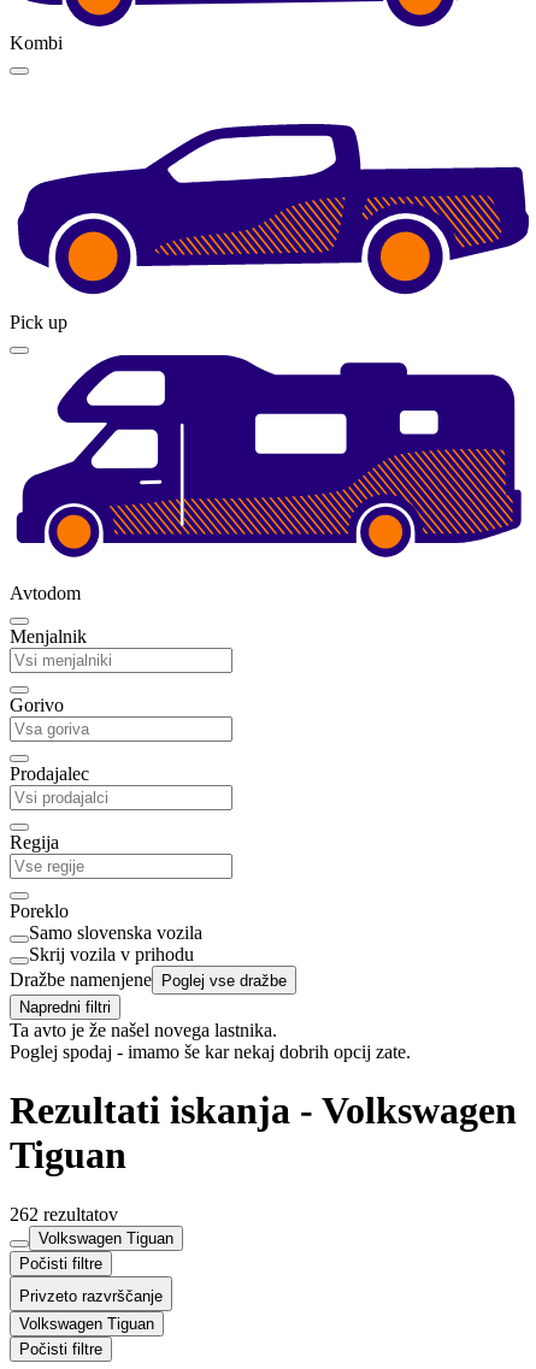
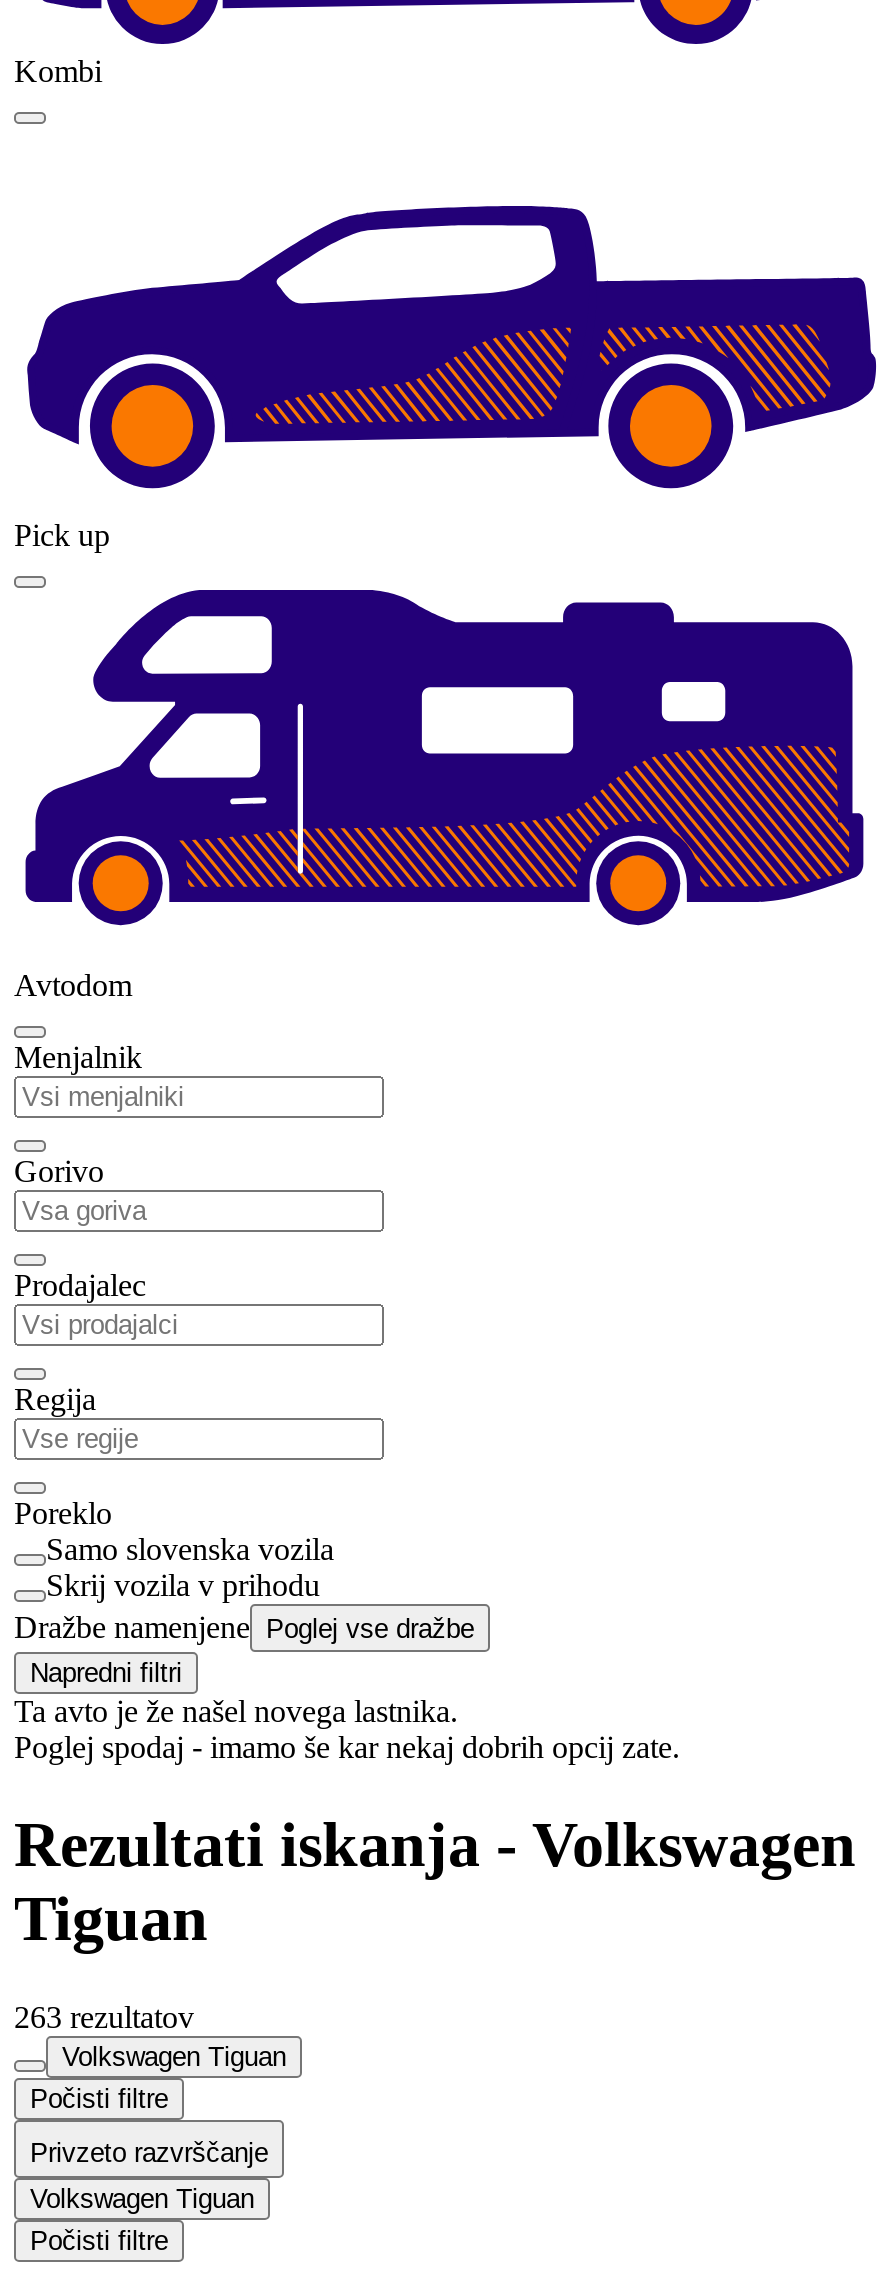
[10,1204,118,1224] 262 rezultatov -> [14,1999,194,2033] 263 rezultatov

